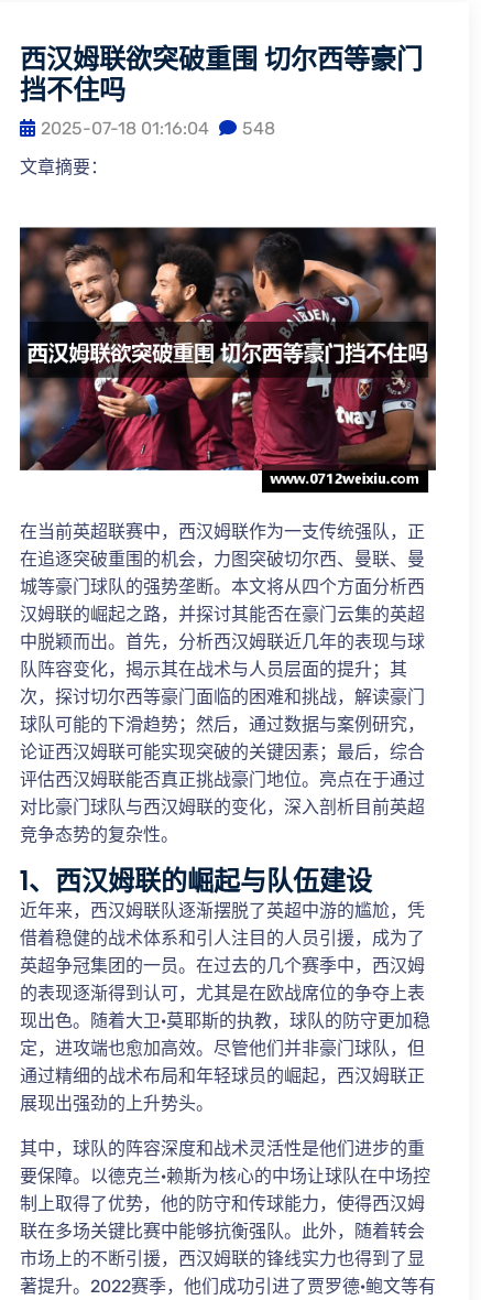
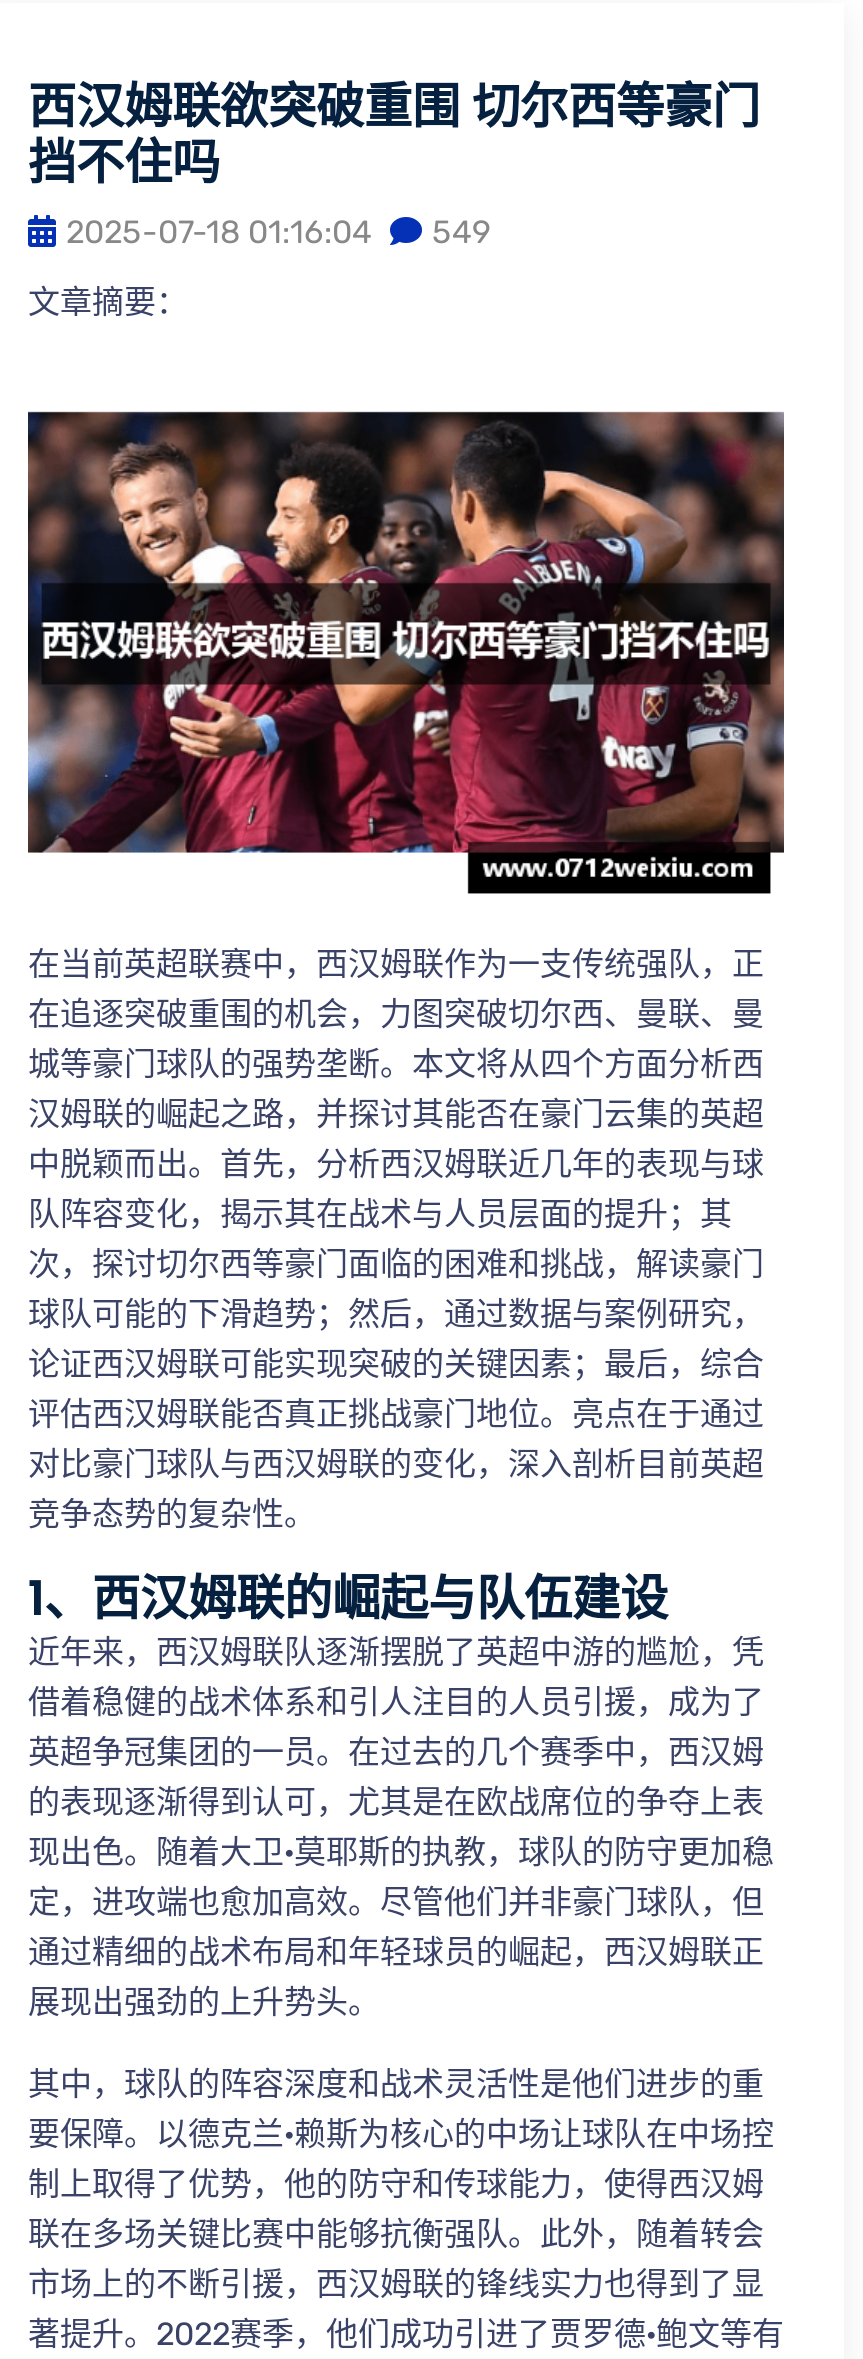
[41,118,275,139] 2025-07-18 01:16:04 548 -> [66,213,490,251] 2025-07-18 01:16:04 549

